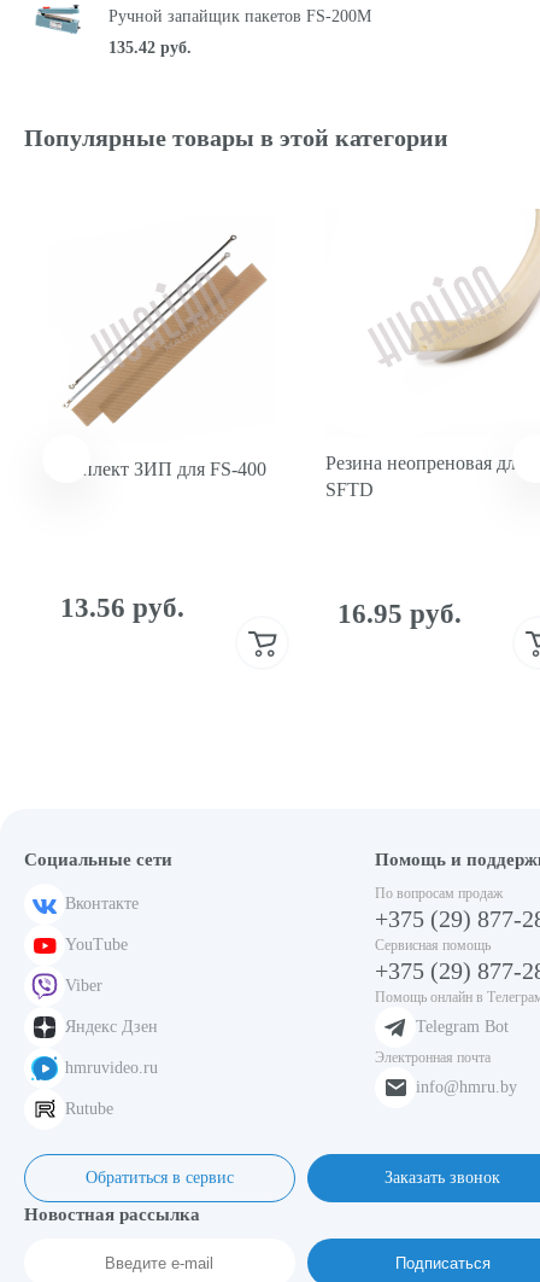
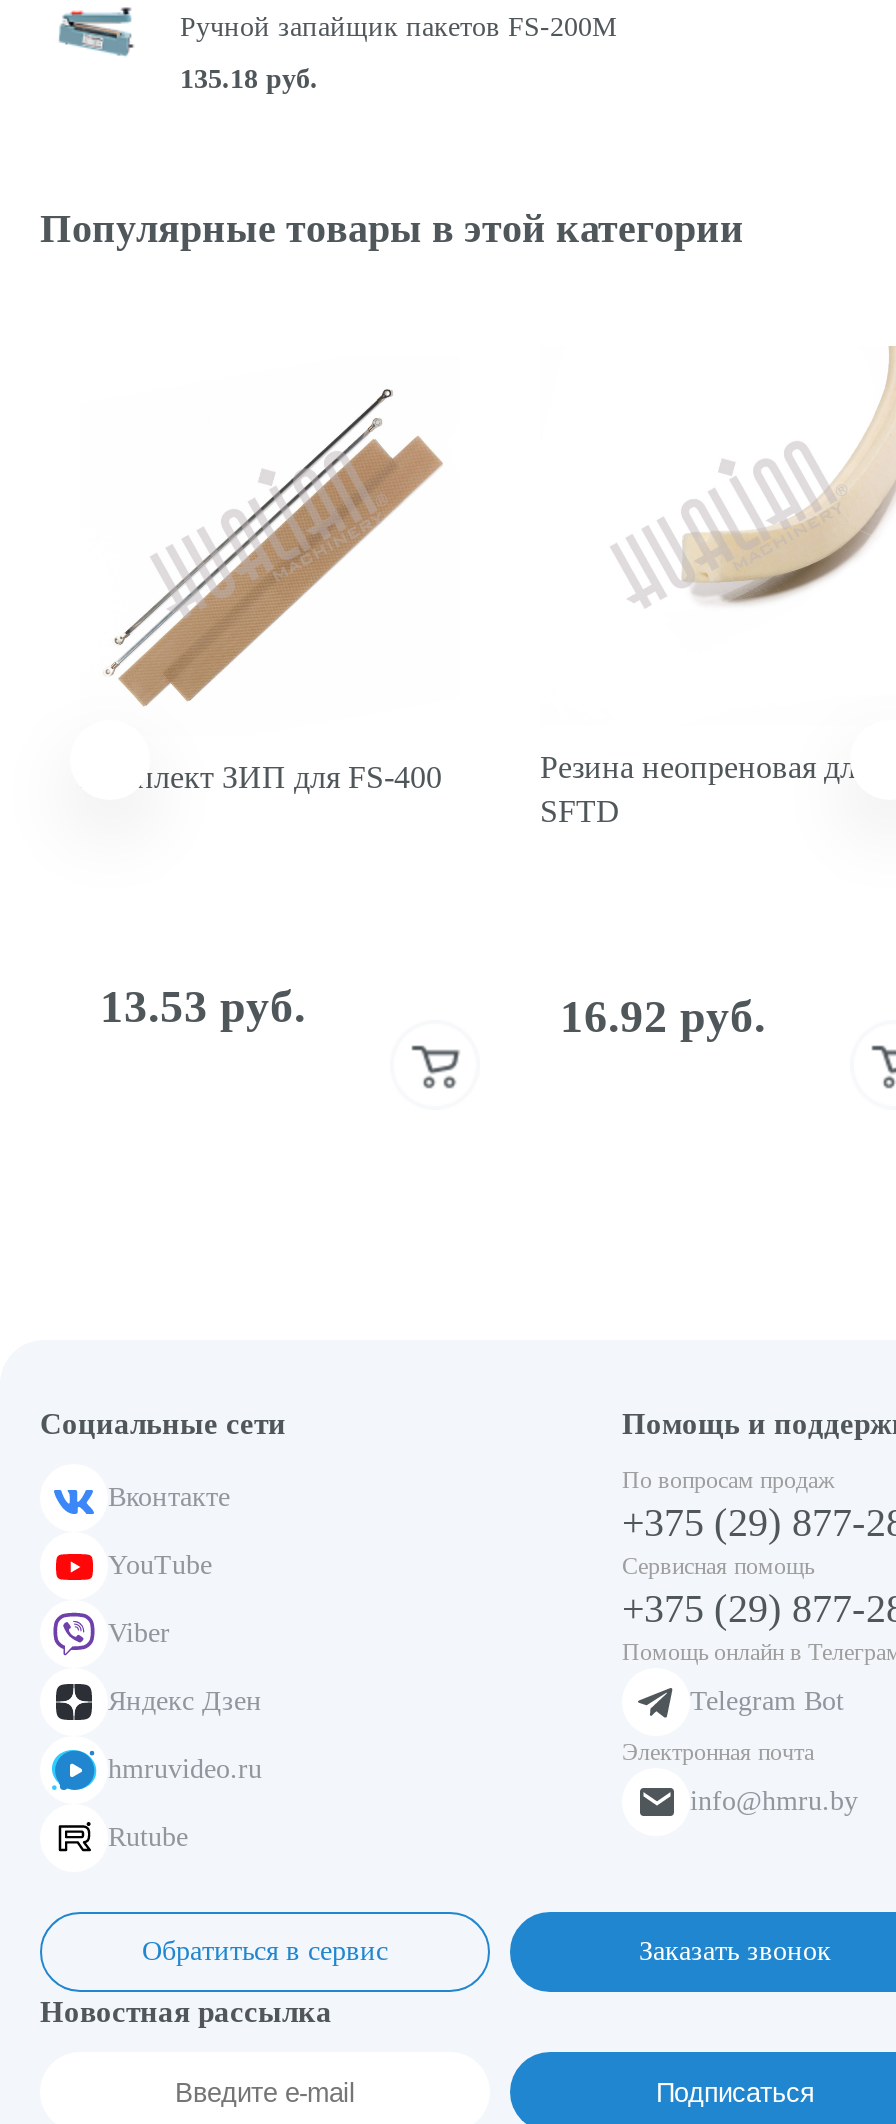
[108,39,192,57] 135.42 руб. -> [180,64,318,94] 135.18 руб.
[60,592,184,623] 13.56 руб. -> [100,982,306,1032] 13.53 руб.
[337,599,462,629] 16.95 руб. -> [560,992,766,1042] 16.92 руб.

